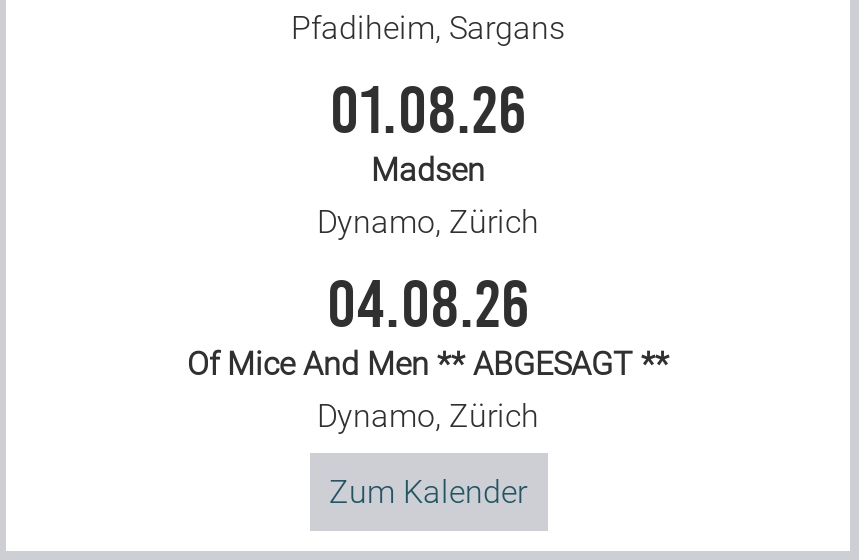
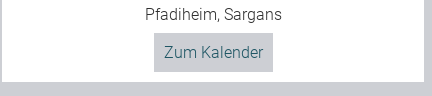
[187,72,669,434] 01.08.26 | Madsen | Dynamo, Zürich | 04.08.26 | Of Mice And Men ** ABGESAGT ** | Dynamo, Zürich -> none

